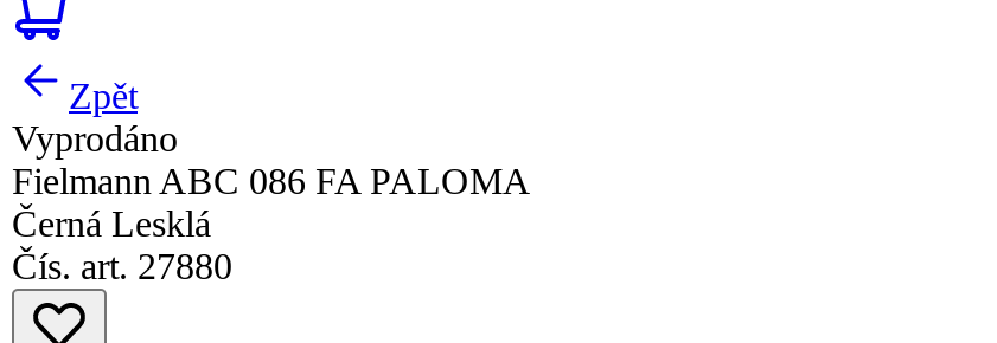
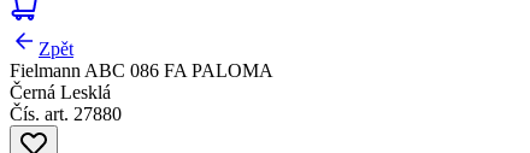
[12,119,178,159] Vyprodáno -> none

